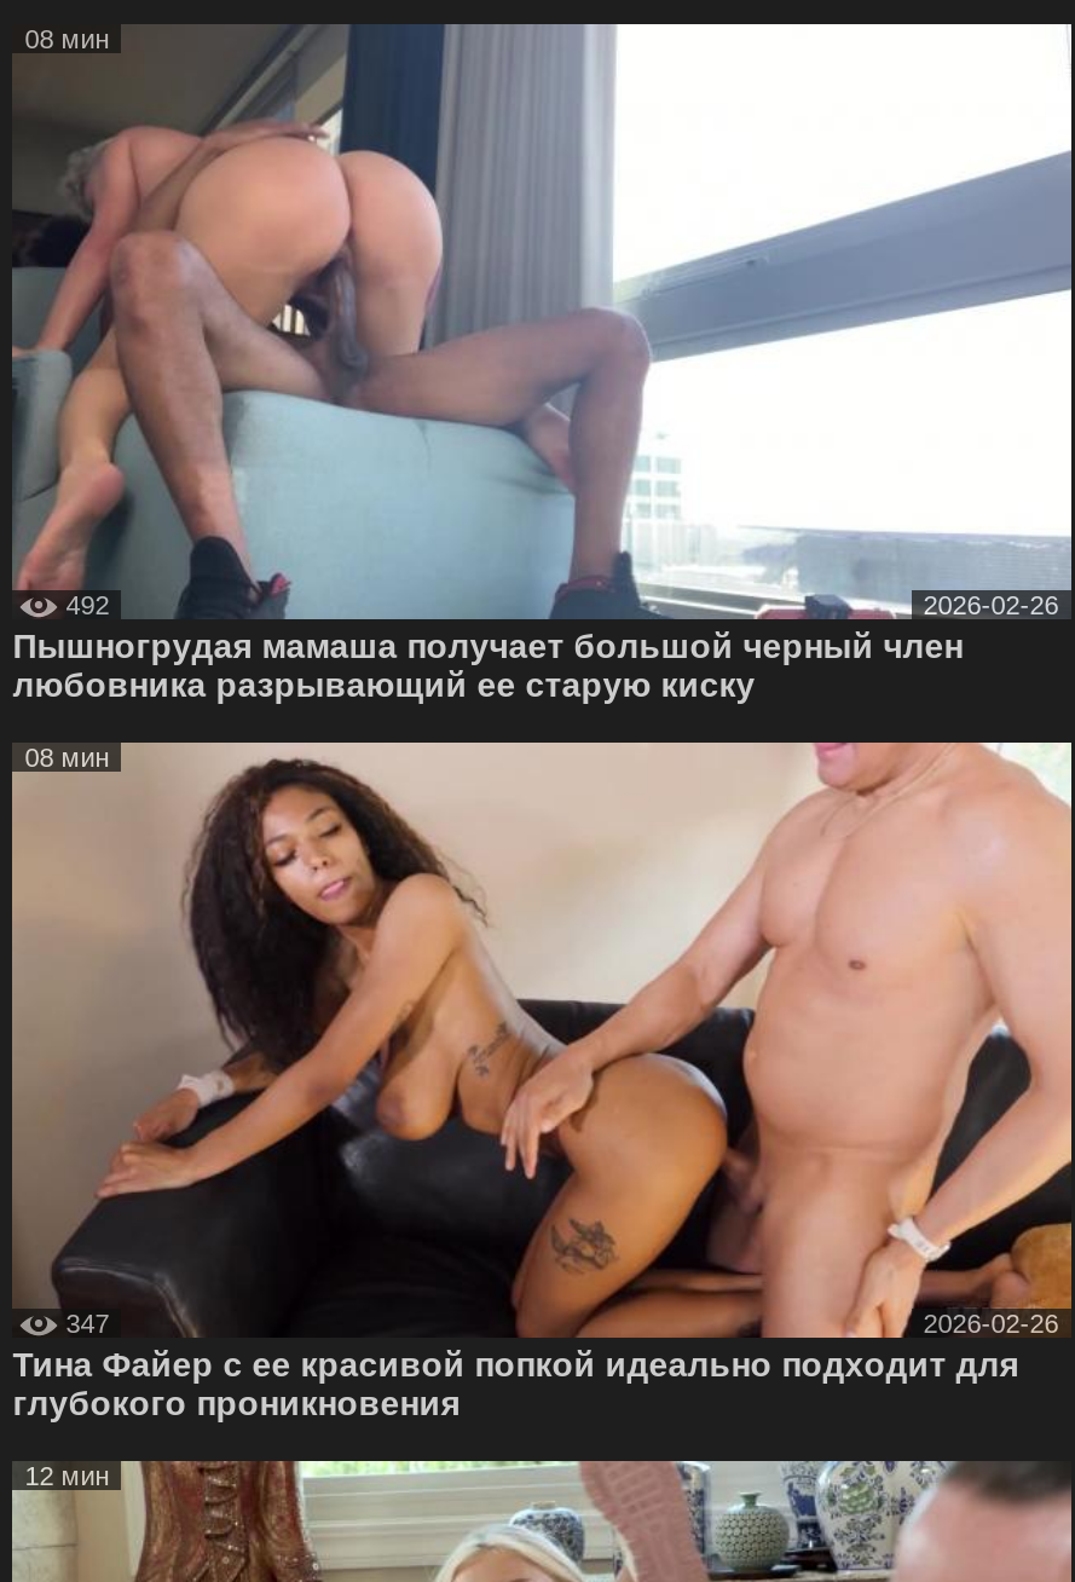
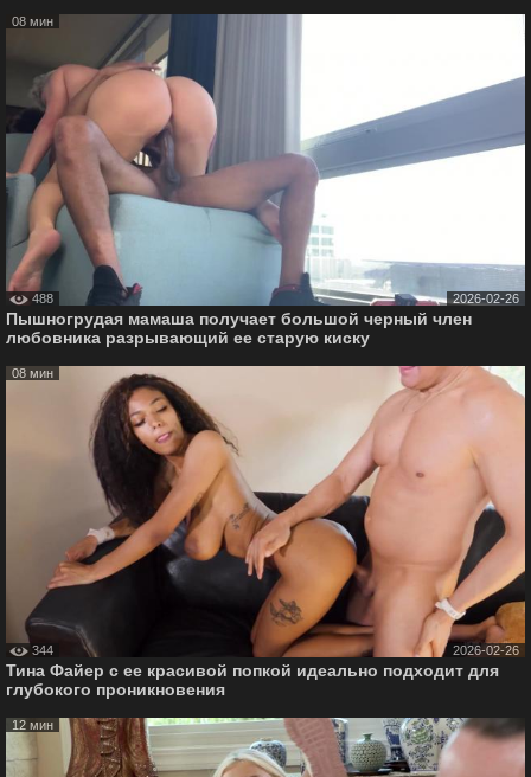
[66,590,109,619] 492 -> [32,291,54,306] 488
[66,1309,109,1338] 347 -> [32,643,54,658] 344

